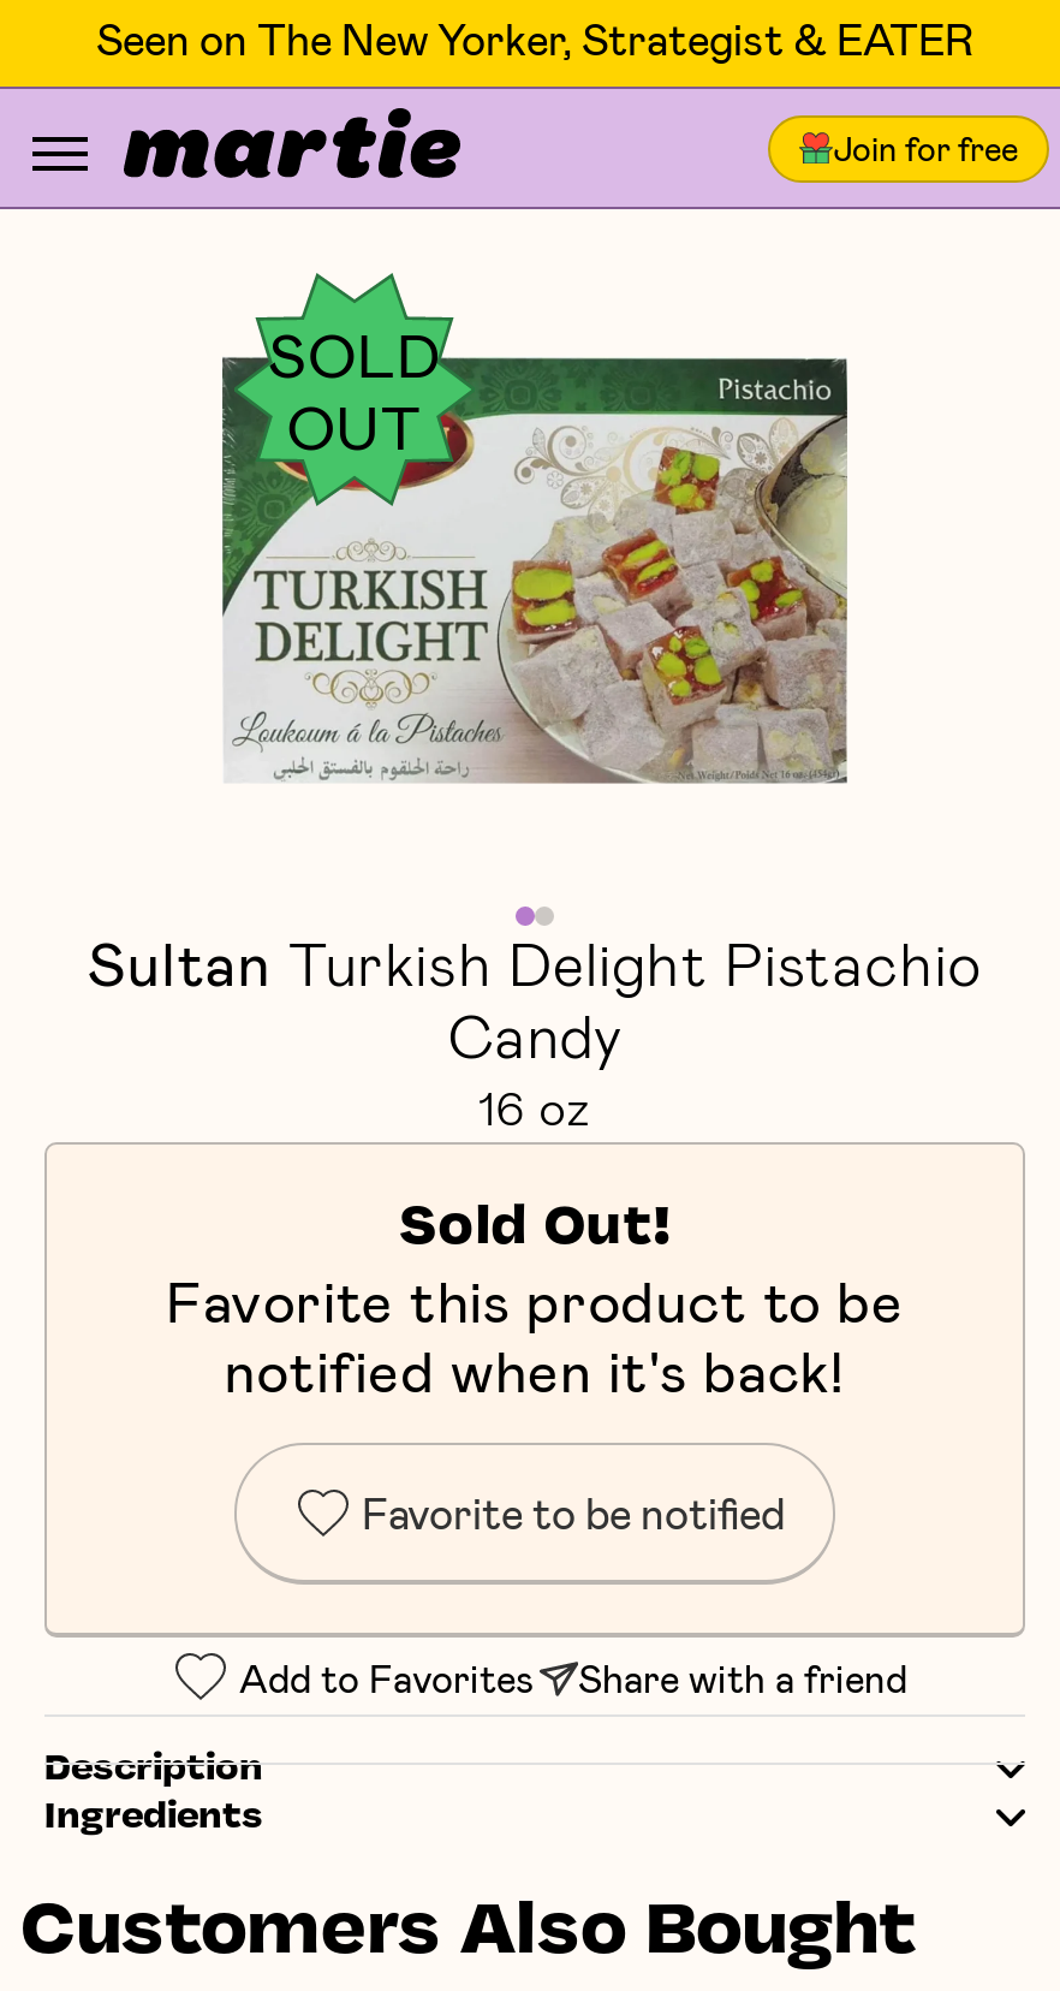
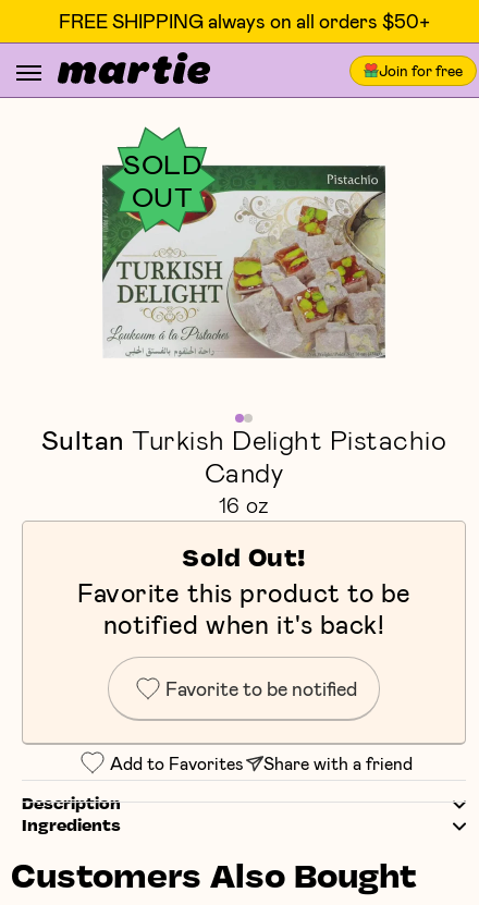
[96,12,973,65] Seen on The New Yorker, Strategist & EATER -> [58,9,429,33] FREE SHIPPING always on all orders $50+

